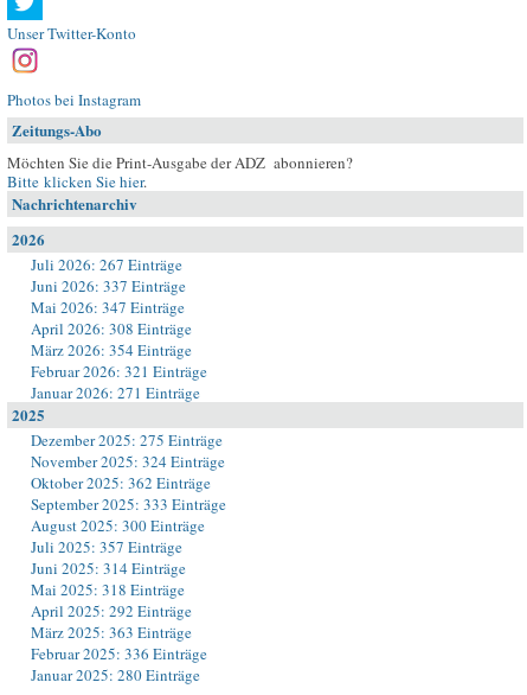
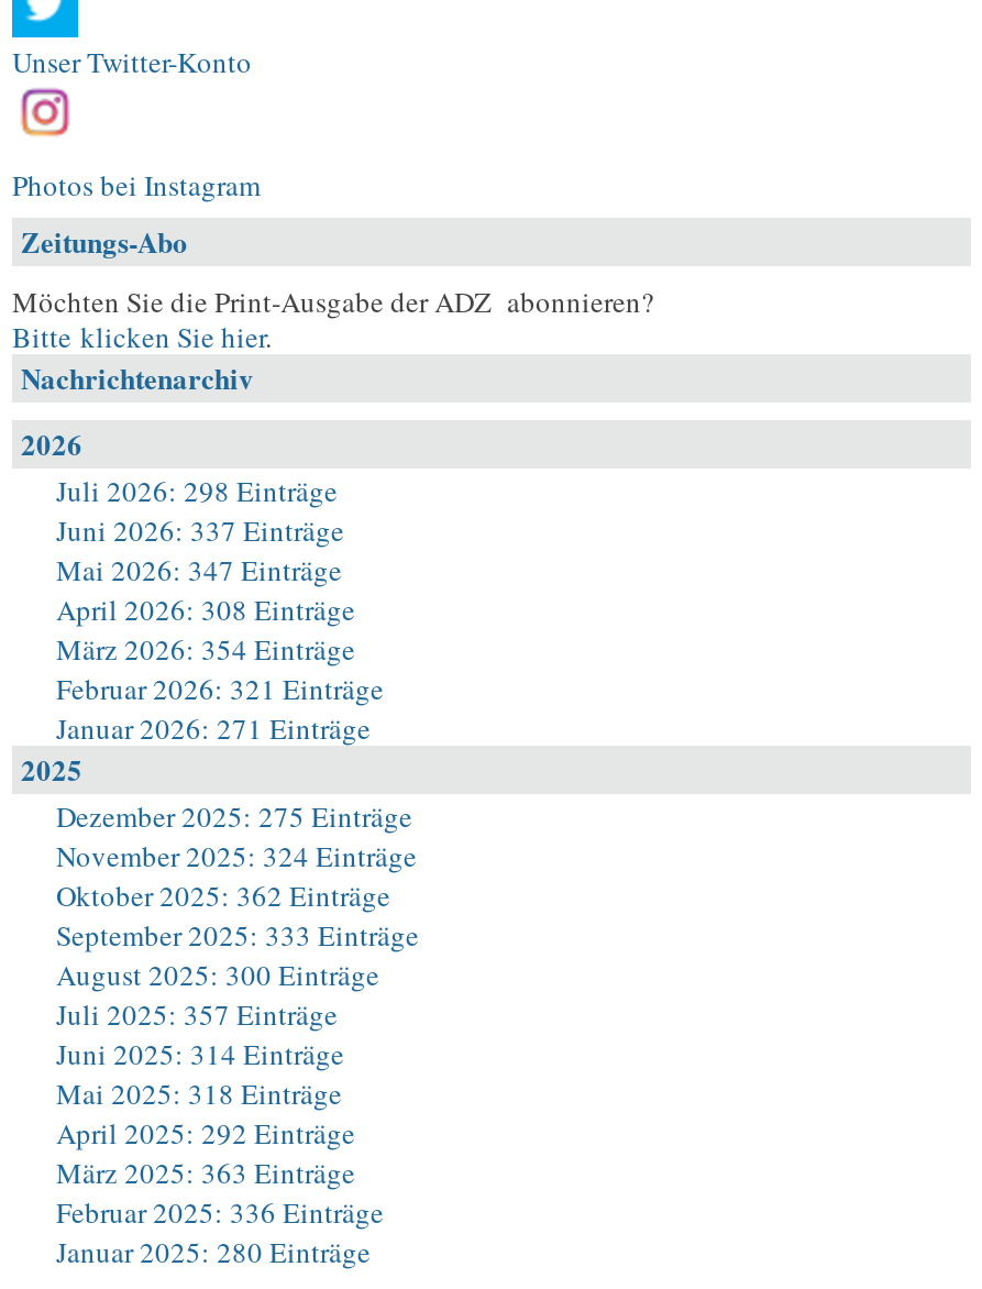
[31,254,182,275] Juli 2026: 267 Einträge -> [56,471,338,510] Juli 2026: 298 Einträge

